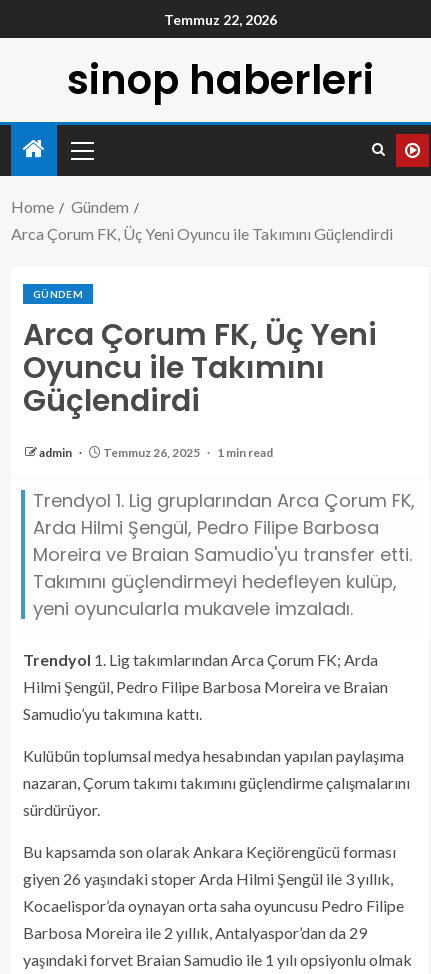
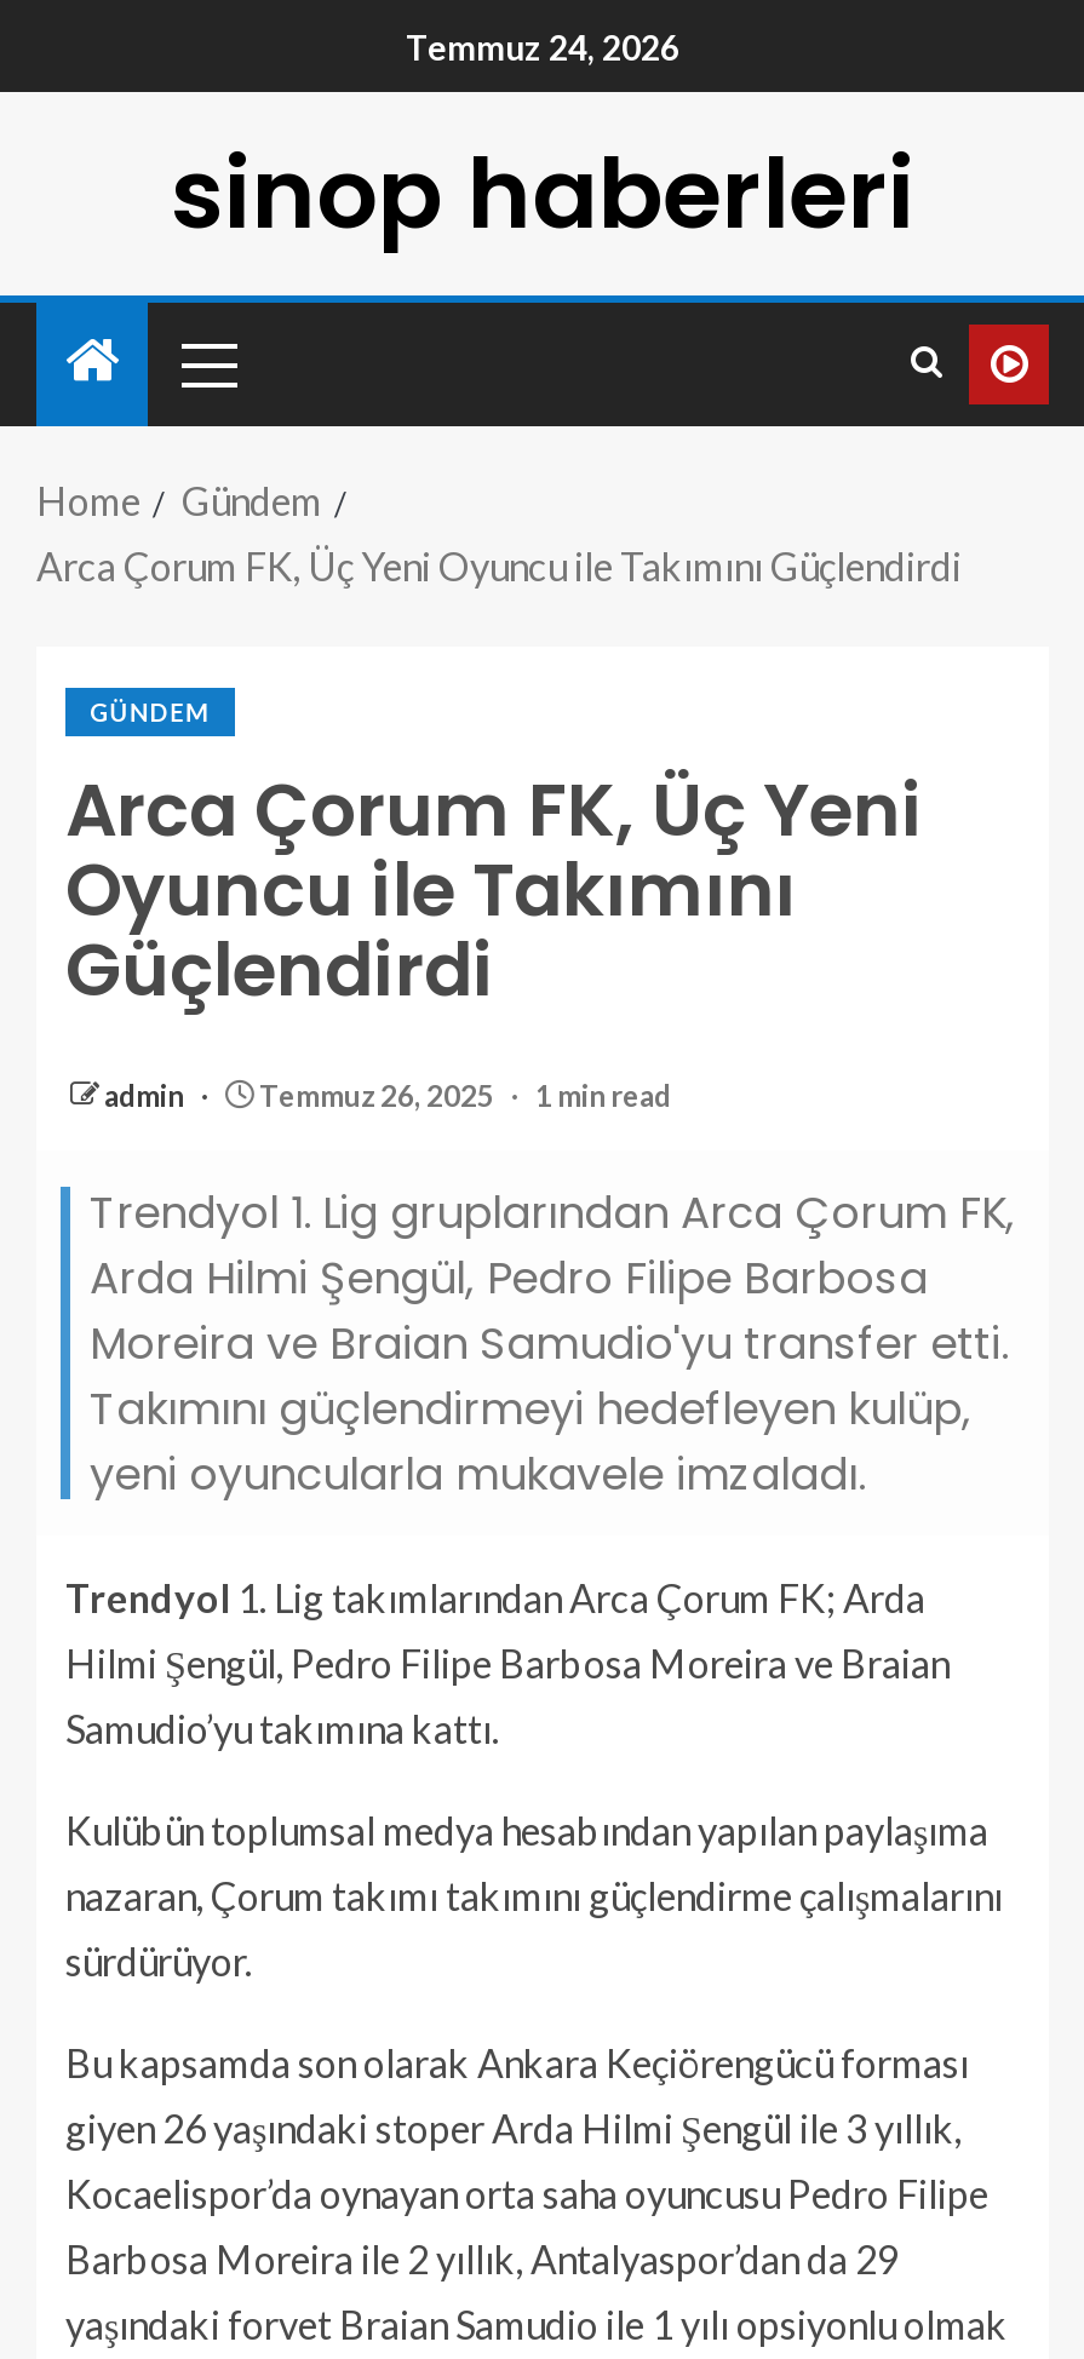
[163,11,276,28] Temmuz 22, 2026 -> [406,27,679,68] Temmuz 24, 2026

